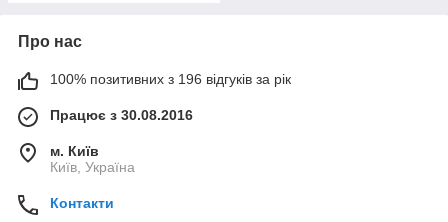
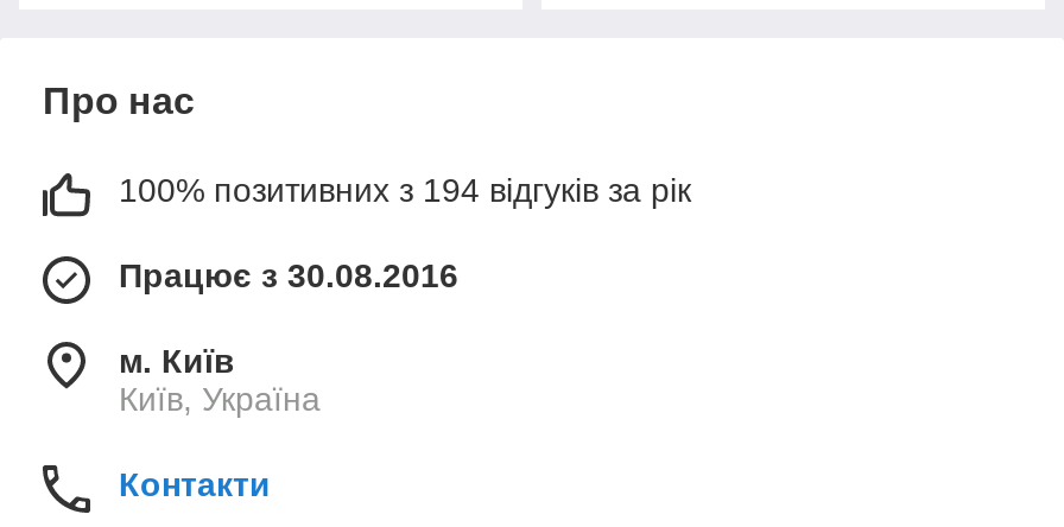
[50,71,291,87] 100% позитивних з 196 відгуків за рік -> [119,171,691,209] 100% позитивних з 194 відгуків за рік

